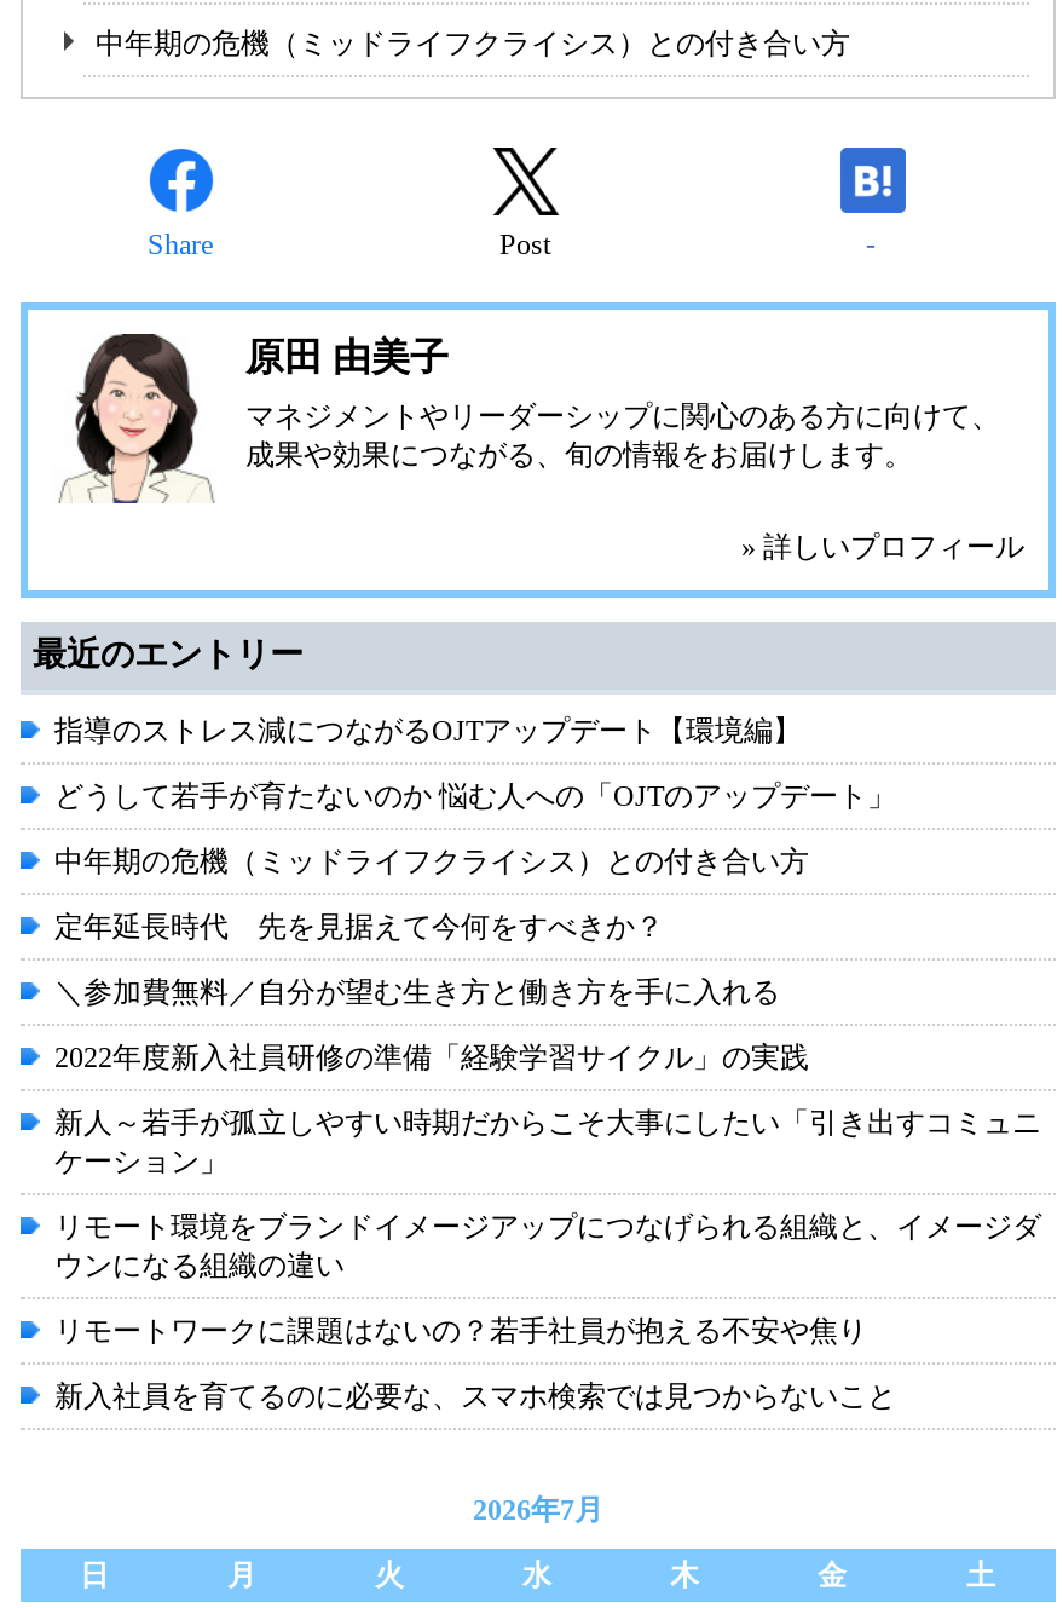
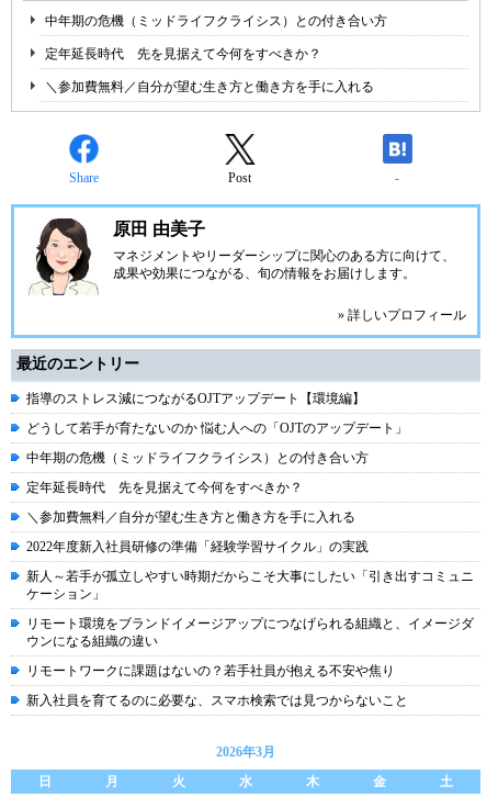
none -> [45,47,374,95] 定年延長時代 先を見据えて今何をすべきか？ | ＼参加費無料／自分が望む生き方と働き方を手に入れる
[473,1494,603,1528] 2026年7月 -> [216,745,275,760] 2026年3月

